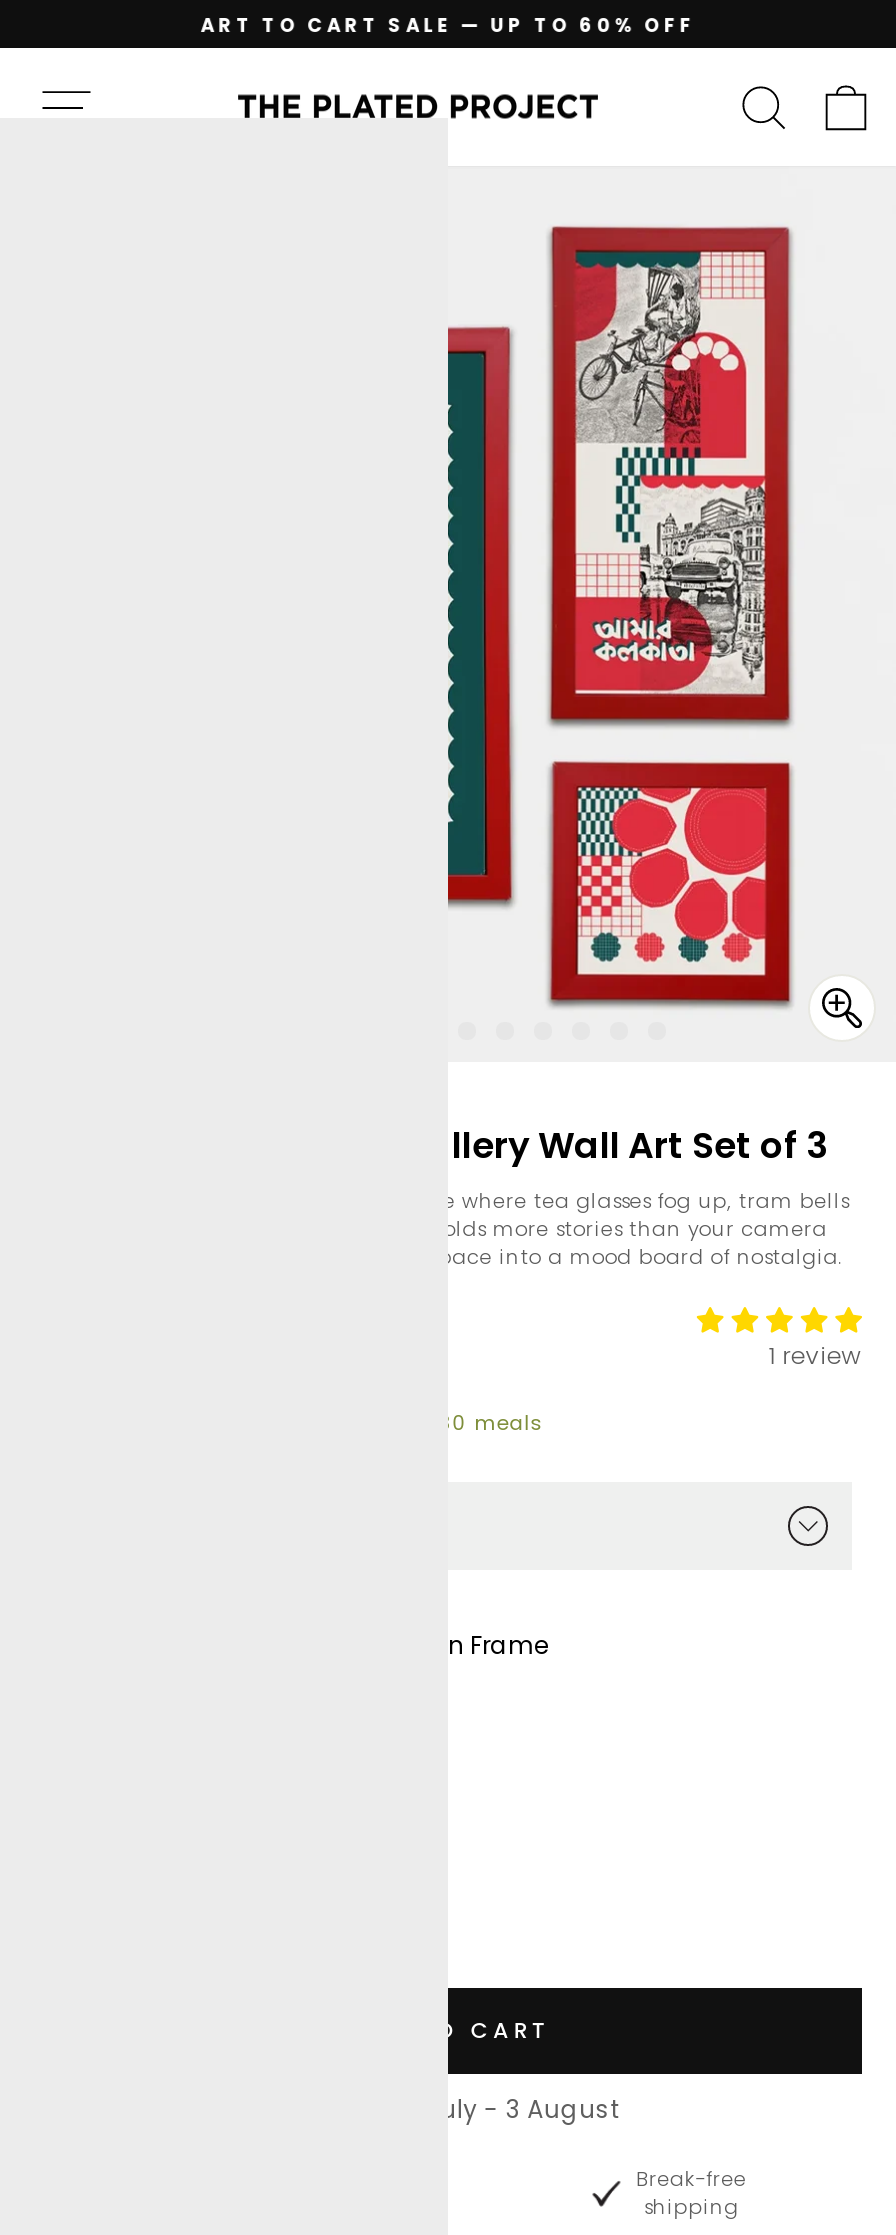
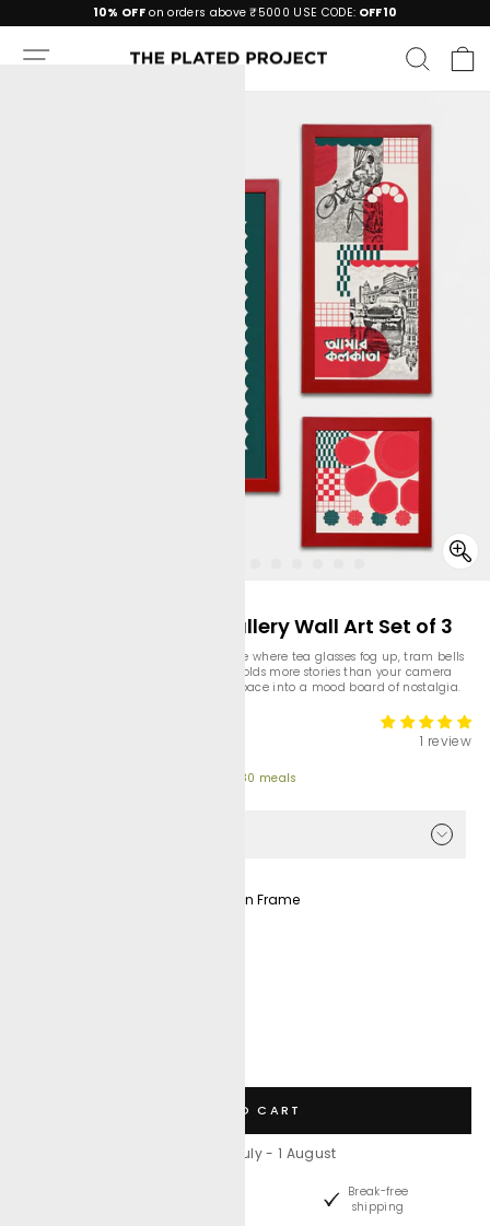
[200,11,695,37] ART TO CART SALE — UP TO 60% OFF -> [93,4,397,21] 10% OFF on orders above ₹5000 USE CODE: OFF10

